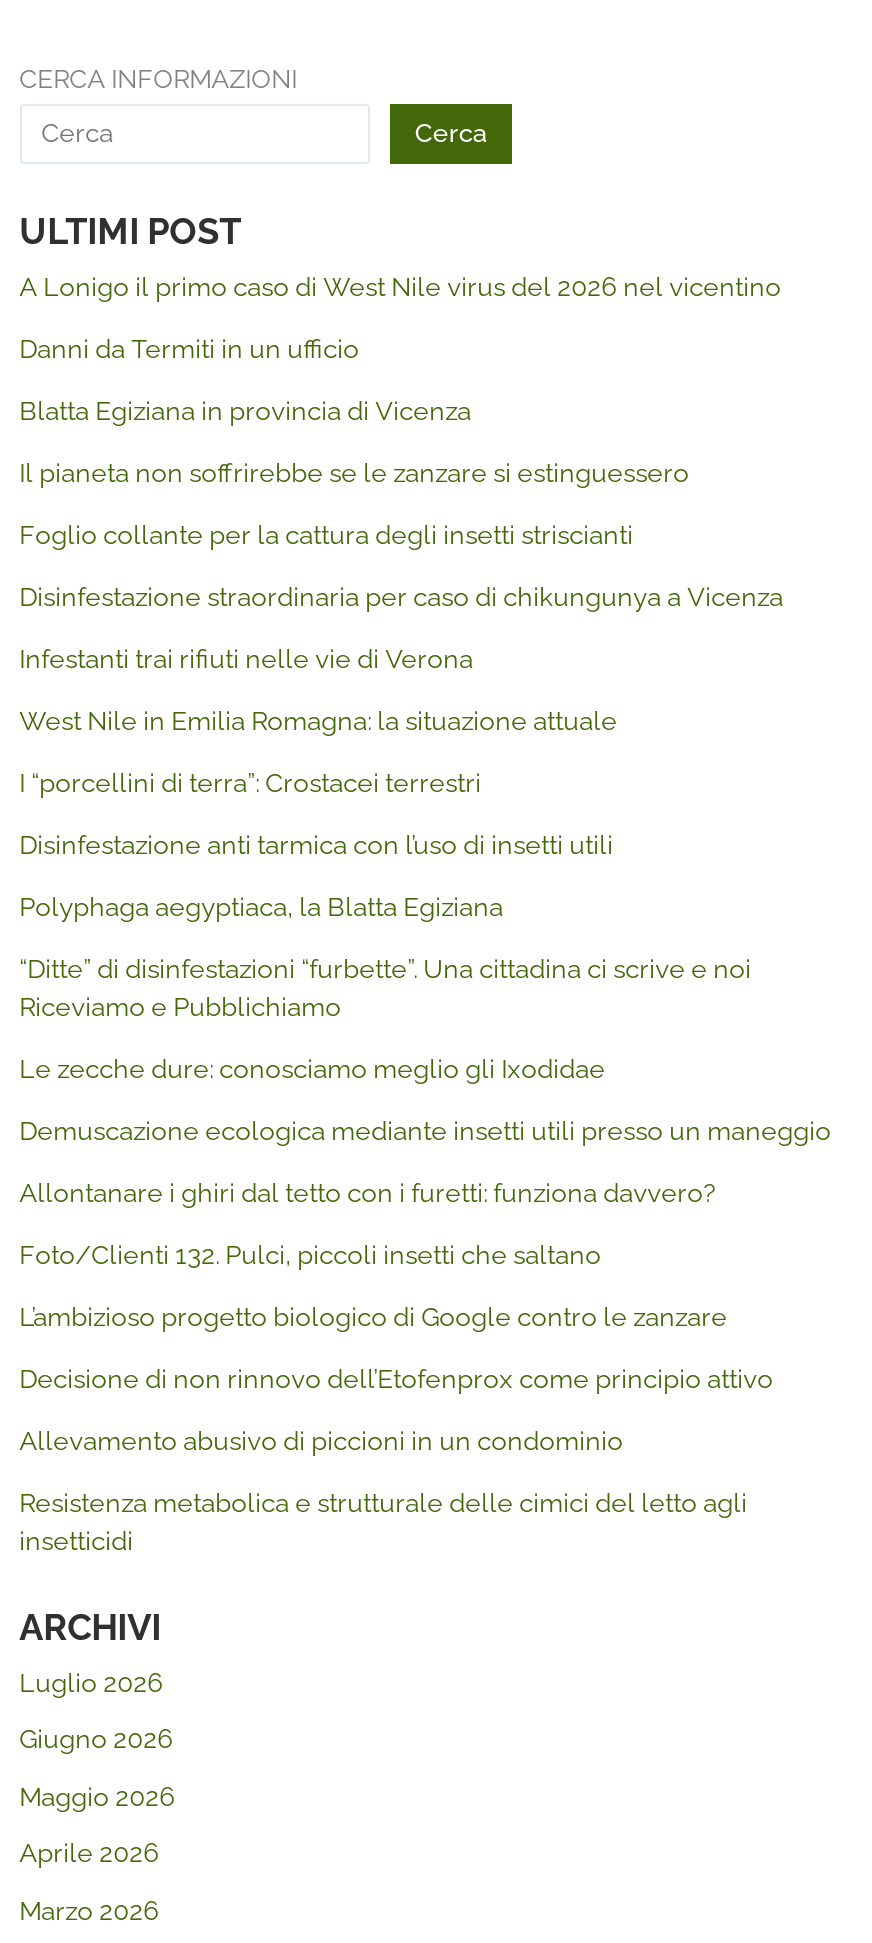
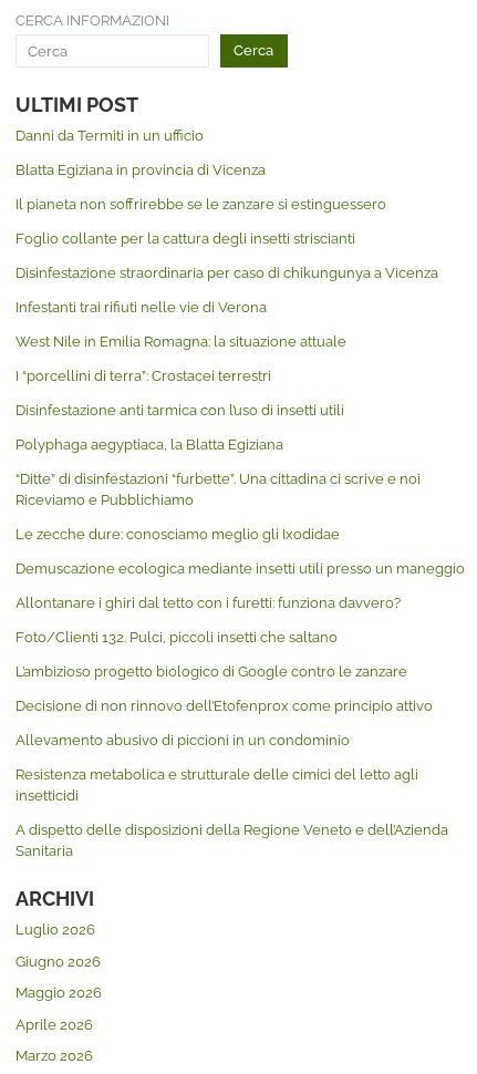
[19,271,781,301] A Lonigo il primo caso di West Nile virus del 2026 nel vicentino -> none
moved [19,333,831,1555] -> [15,127,464,804]: Danni da Termiti in un ufficio | Blatta Egiziana in provincia di Vicenza | Il pianeta non soffrirebbe se le zanzare si estinguessero | ... | Resistenza metabolica e strutturale delle cimici del letto agli | insetticidi
none -> [15,822,448,859] A dispetto delle disposizioni della Regione Veneto e dell’Azienda | Sanitaria

